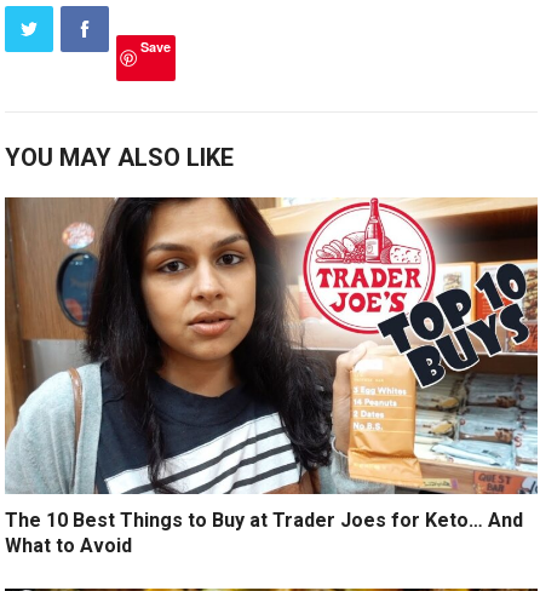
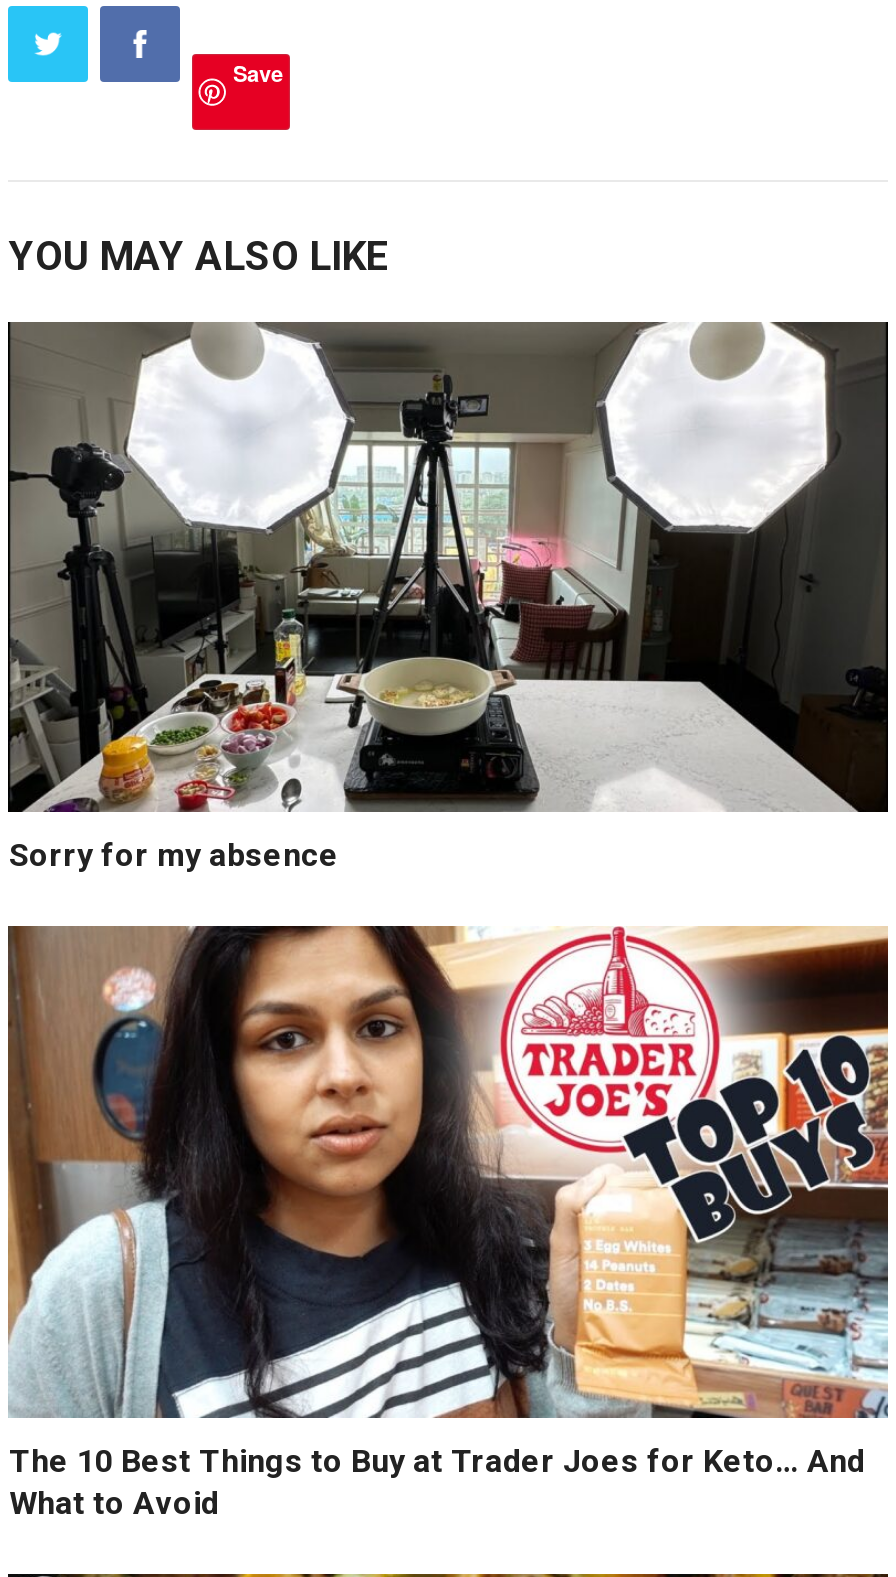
none -> [6,320,890,874] [image] | Sorry for my absence

